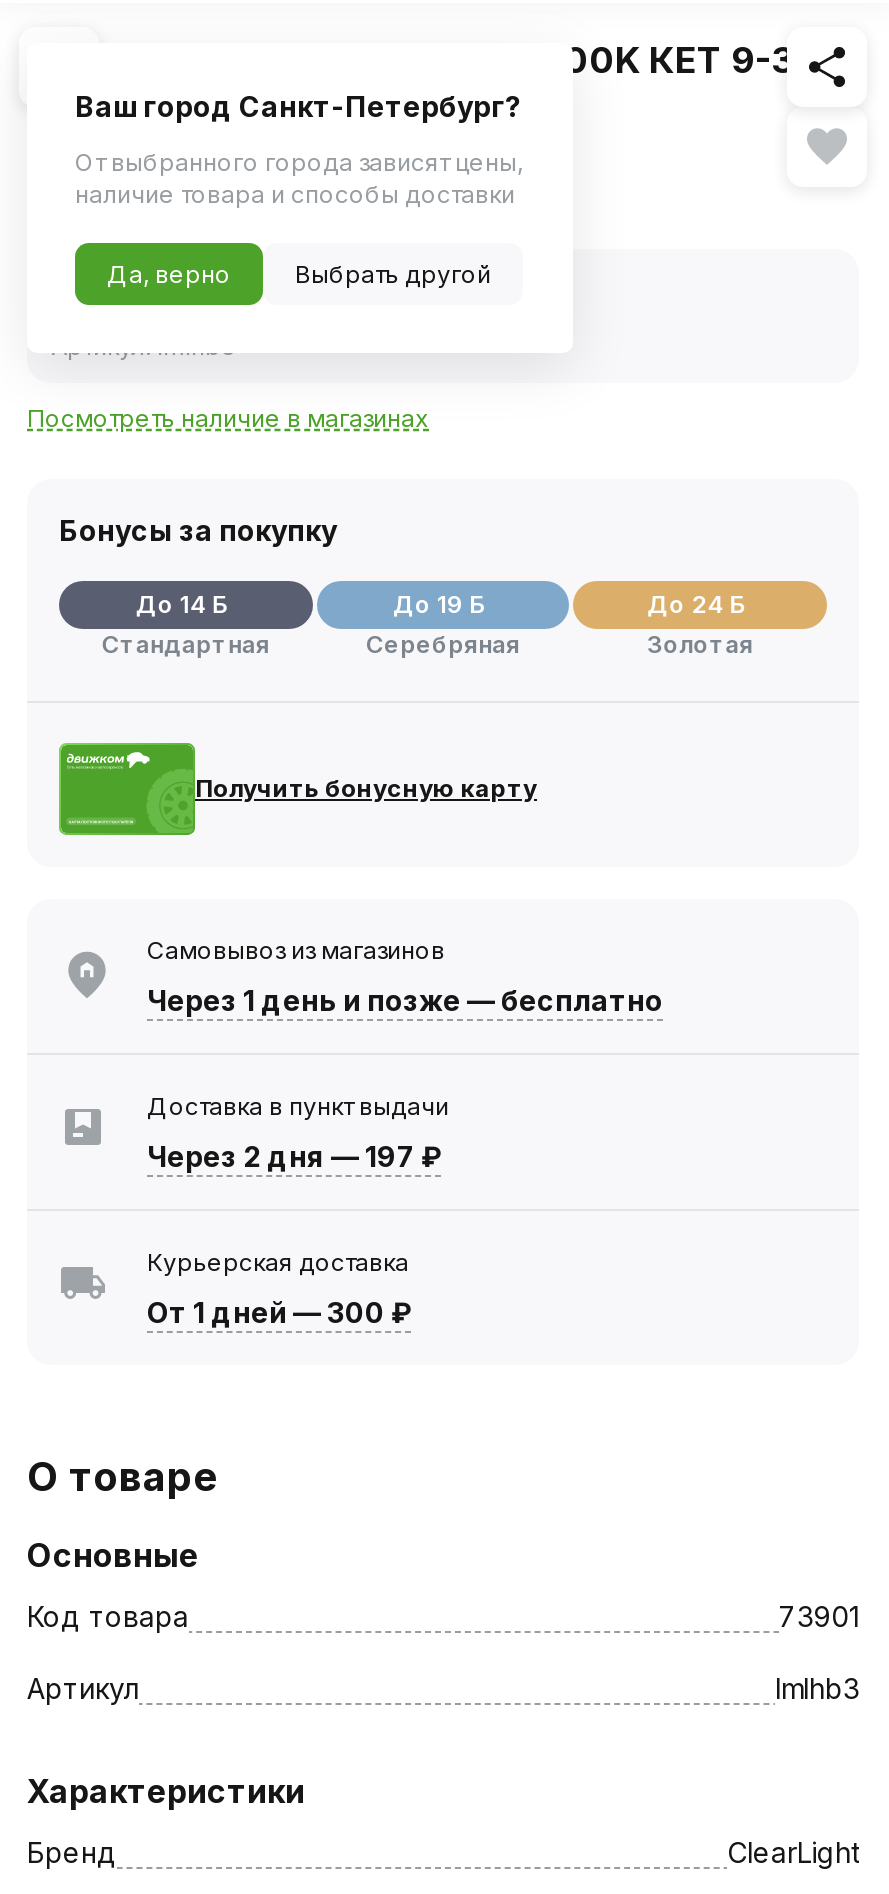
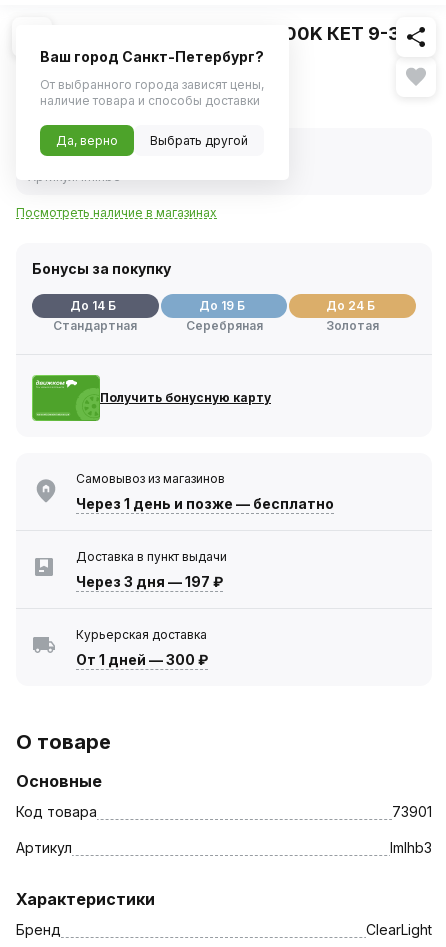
[147,1139,441,1173] Через 2 дня — 197 ₽ -> [76,573,223,590] Через 3 дня — 197 ₽

